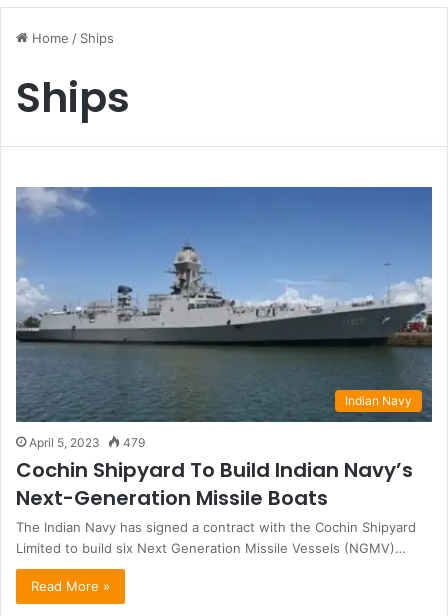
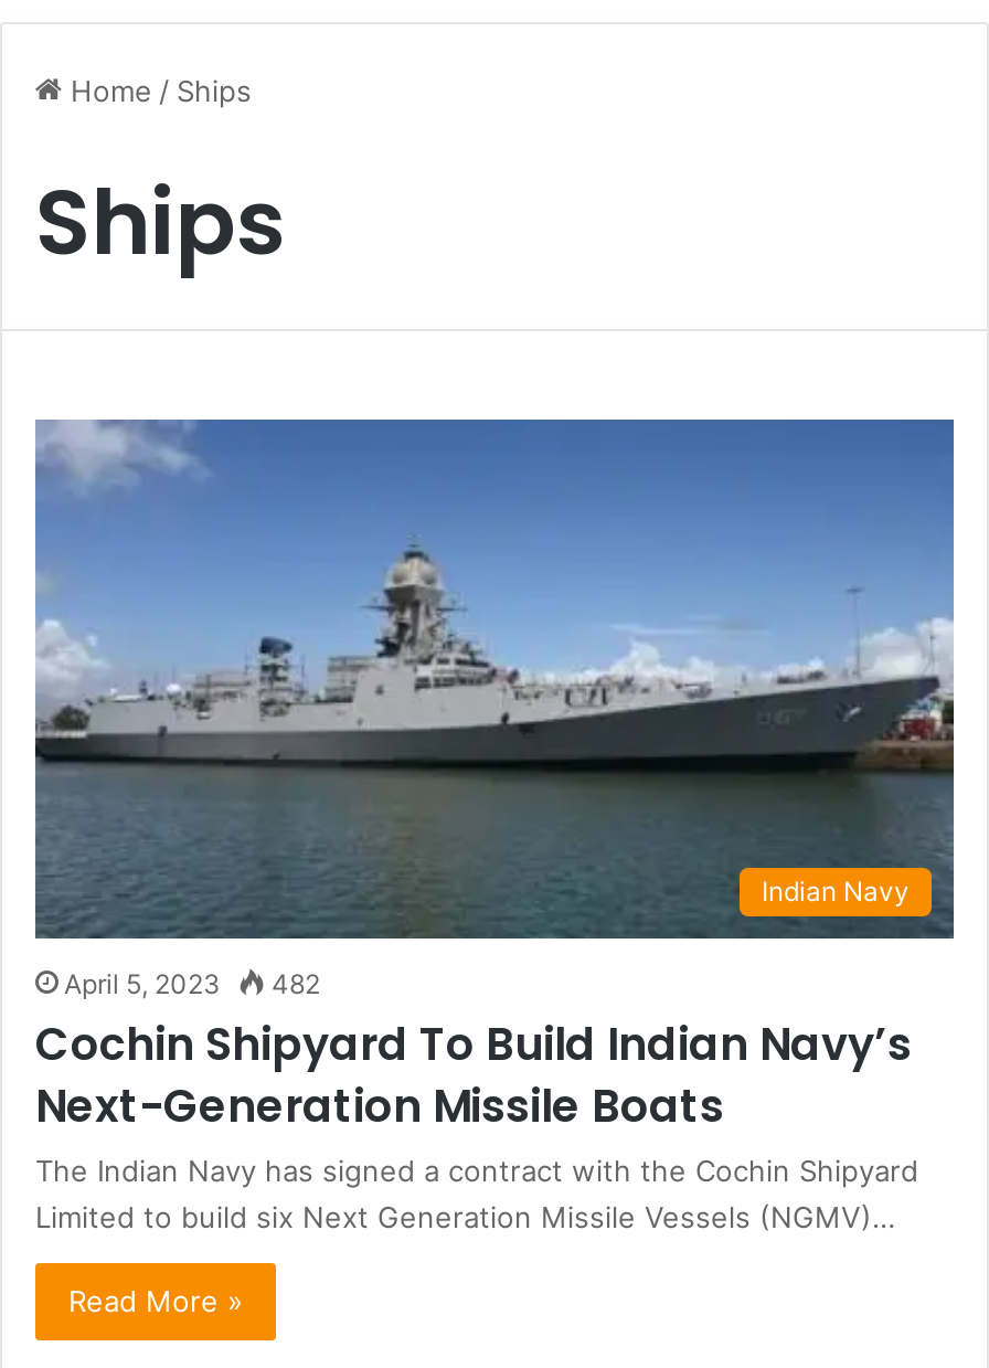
[29,435,145,450] April 5, 2023 479 -> [64,967,320,1000] April 5, 2023 482

